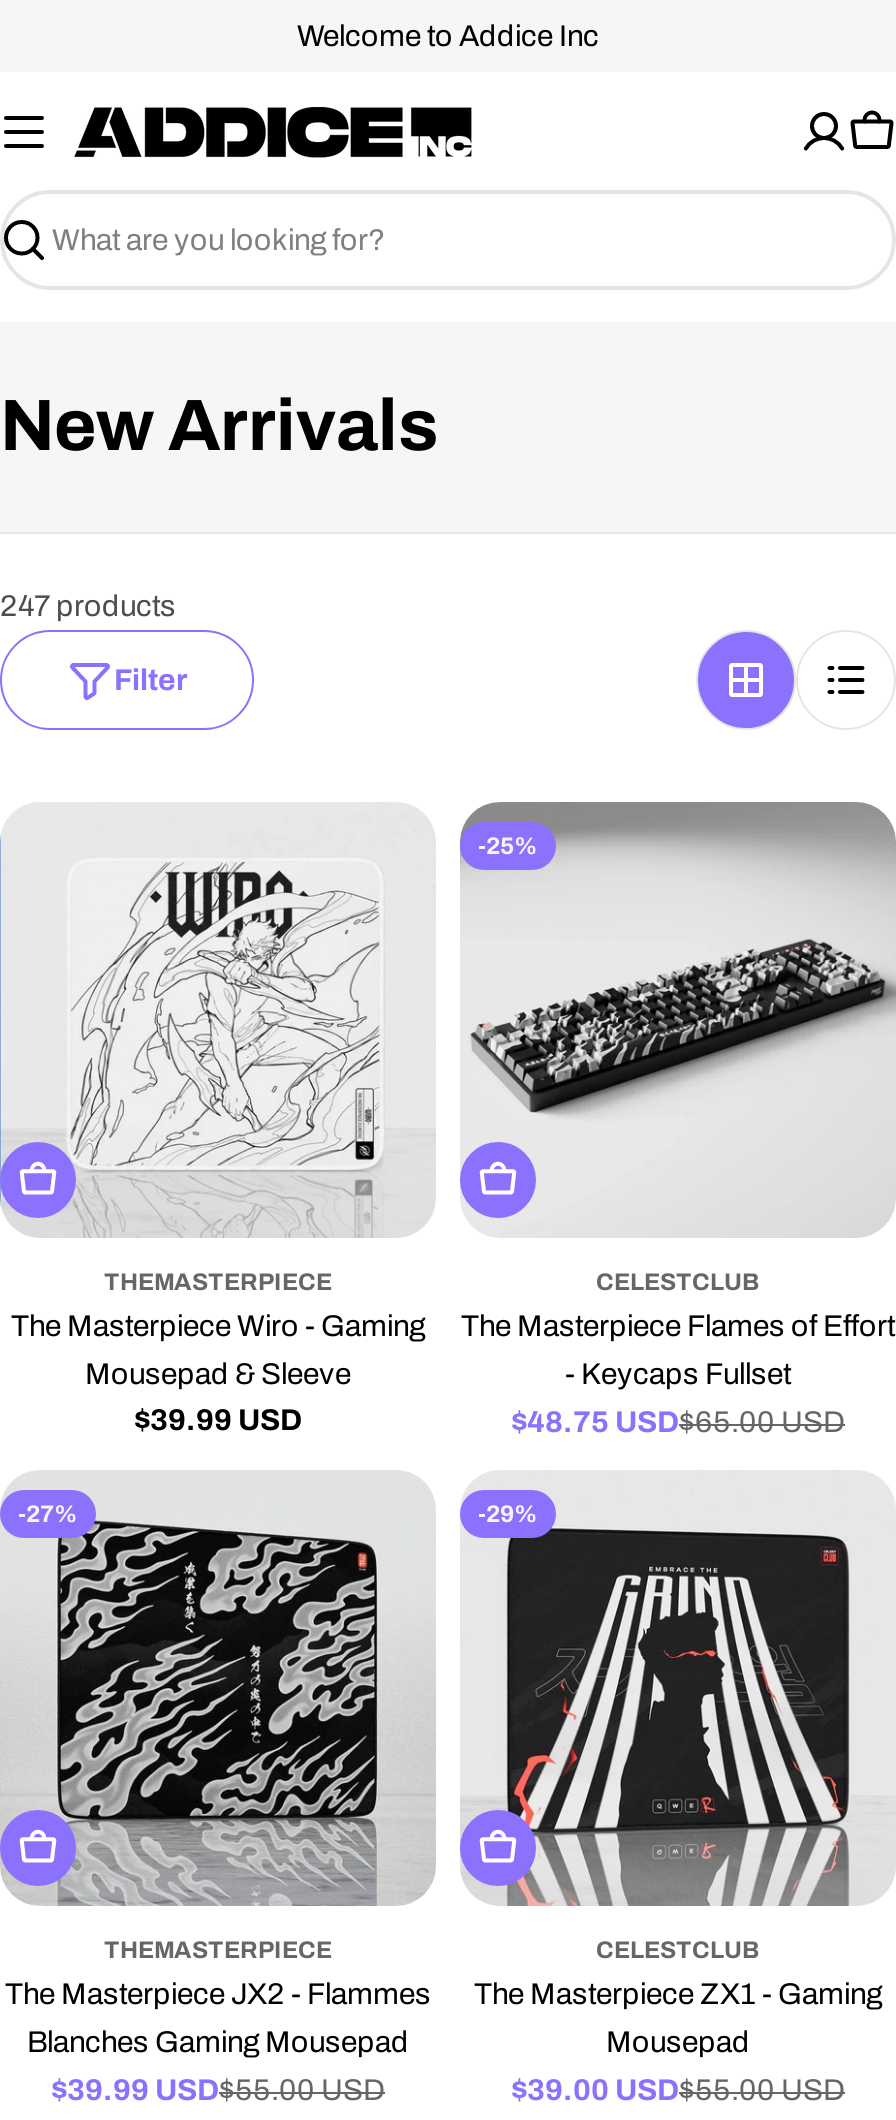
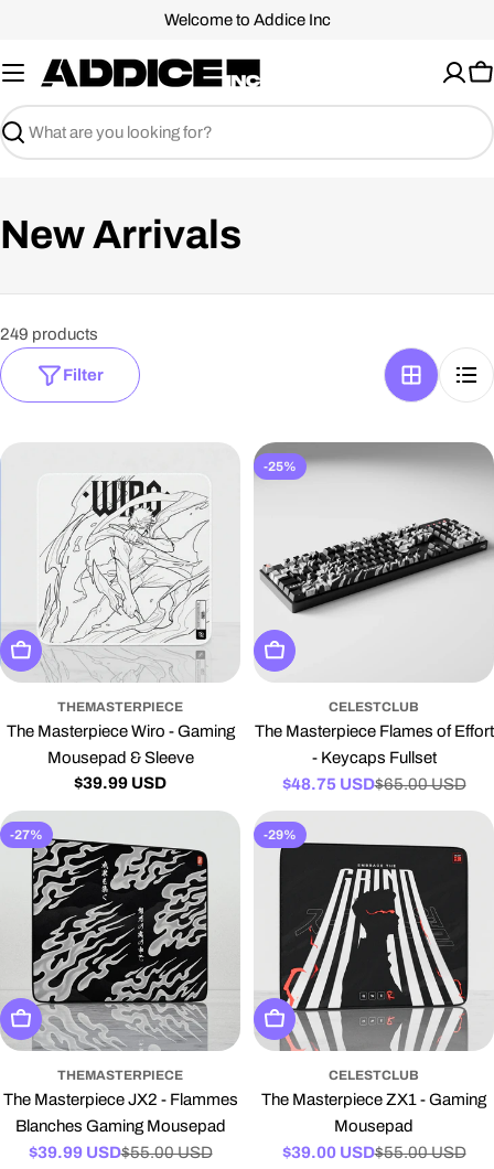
[0,590,176,622] 247 products -> [0,325,98,343] 249 products

